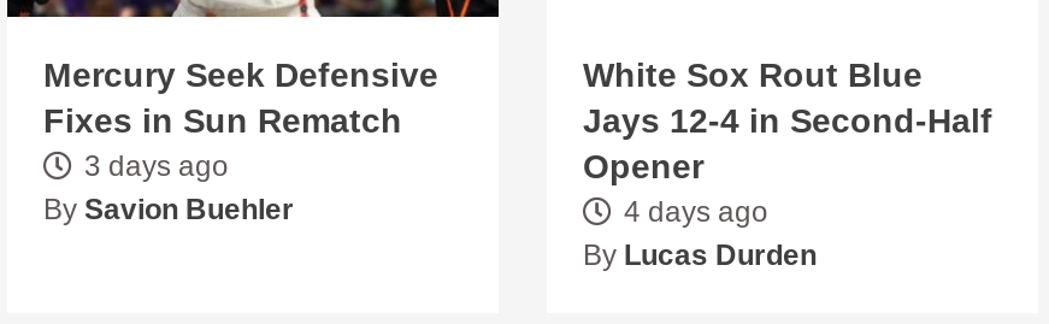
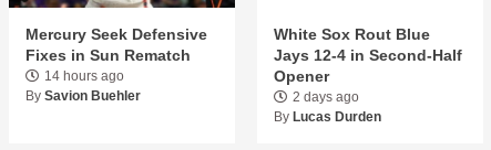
[84,149,229,182] 3 days ago -> [44,68,124,83] 14 hours ago
[624,194,768,228] 4 days ago -> [293,89,359,104] 2 days ago

